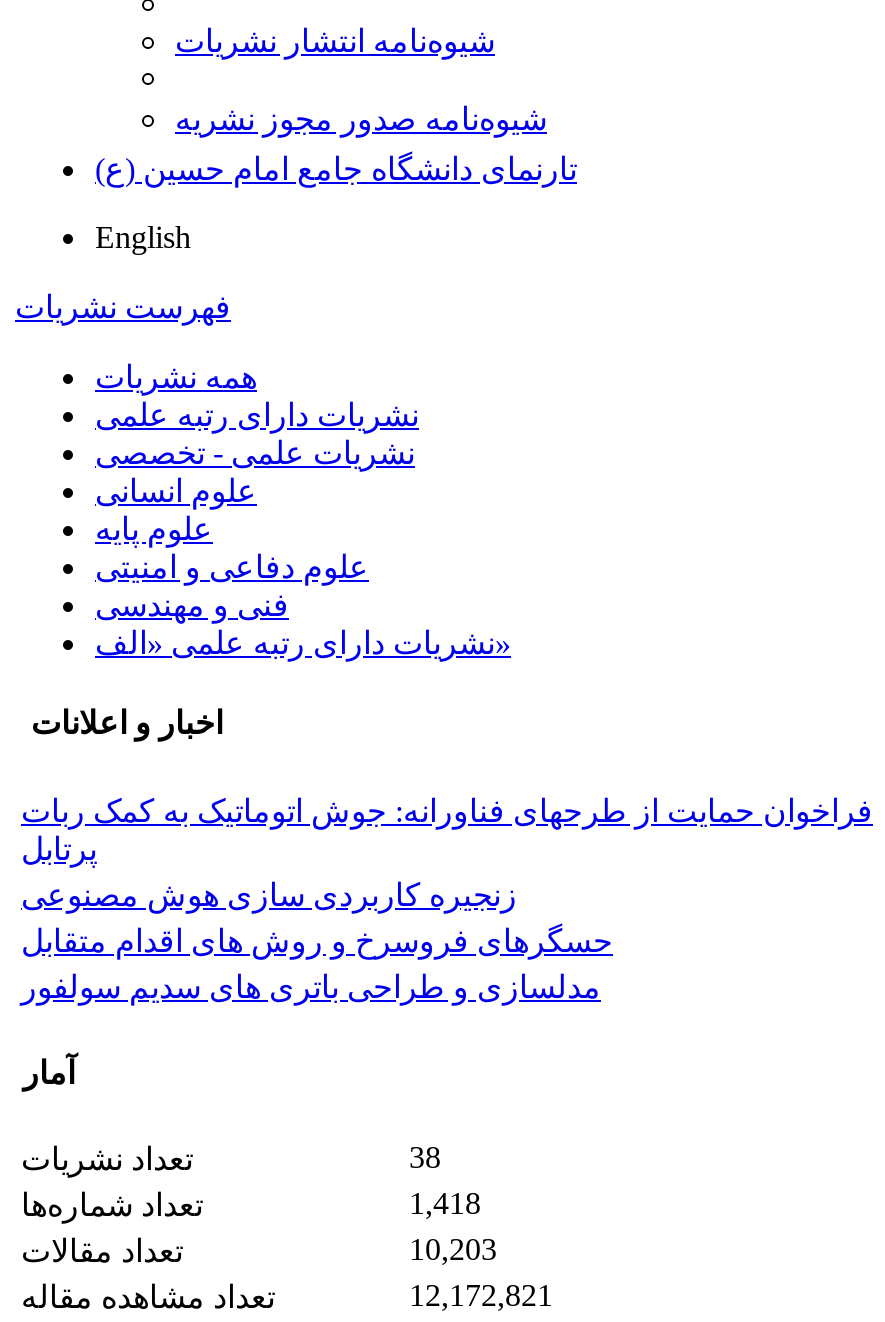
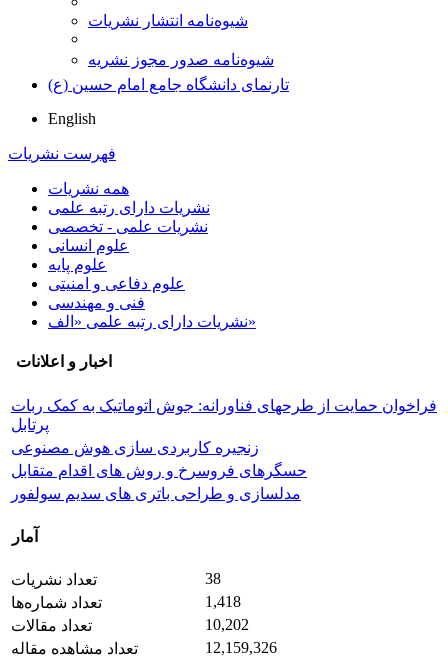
[409,1232,497,1266] 10,203 -> [205,616,249,633] 10,202
[409,1278,553,1312] 12,172,821 -> [205,639,277,656] 12,159,326

